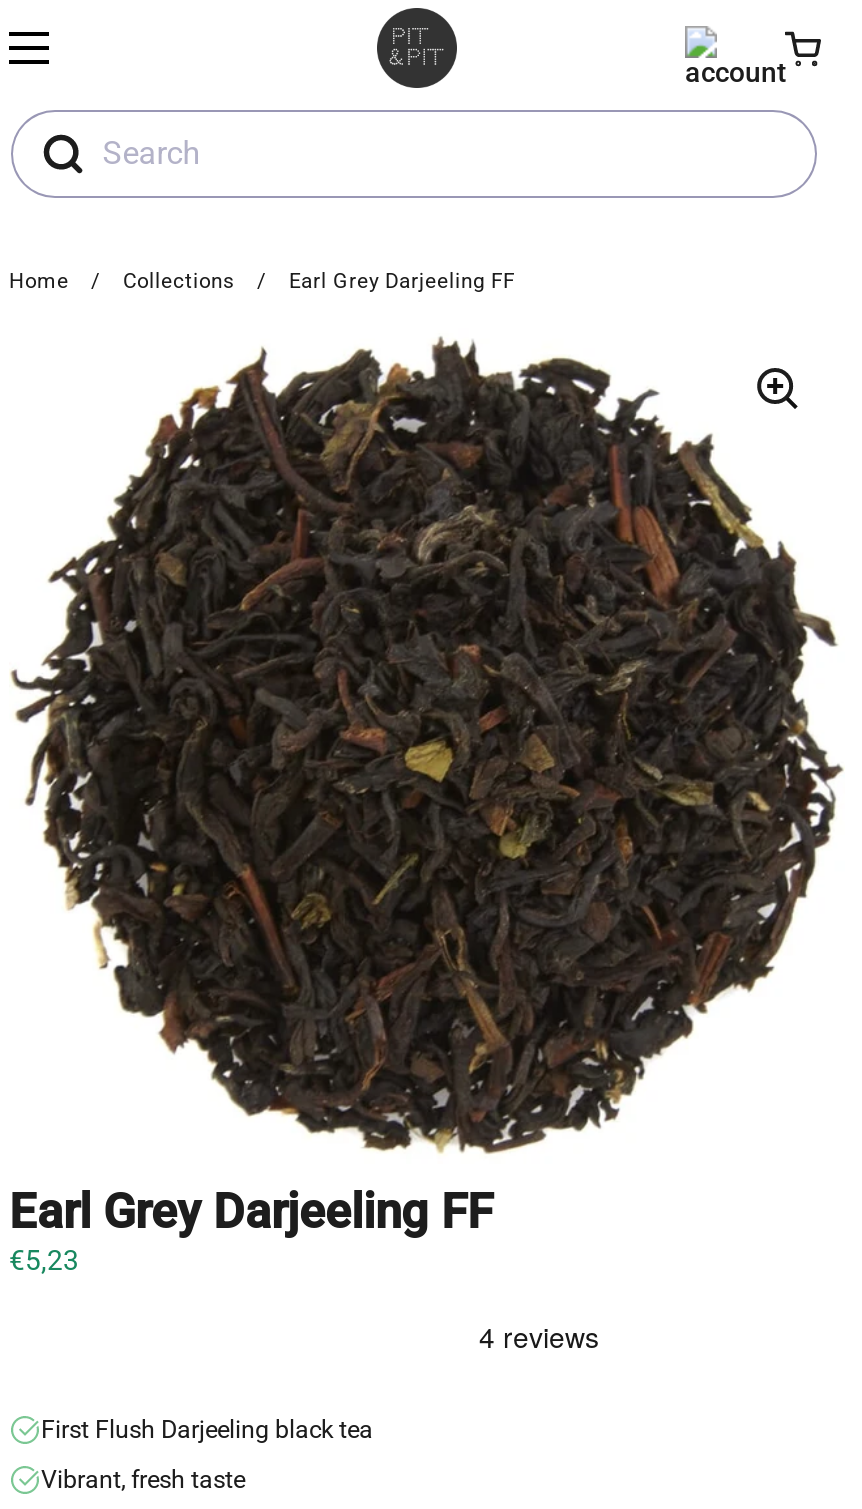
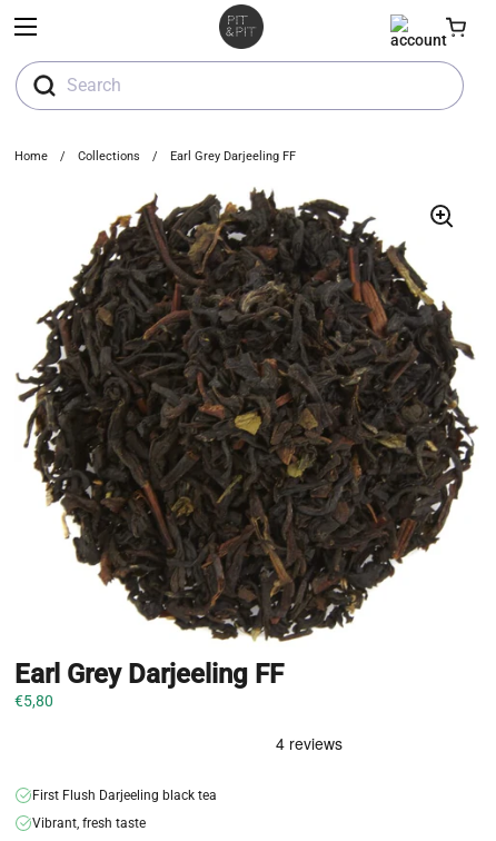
[9,1244,79,1276] €5,23 -> [14,692,53,710] €5,80

